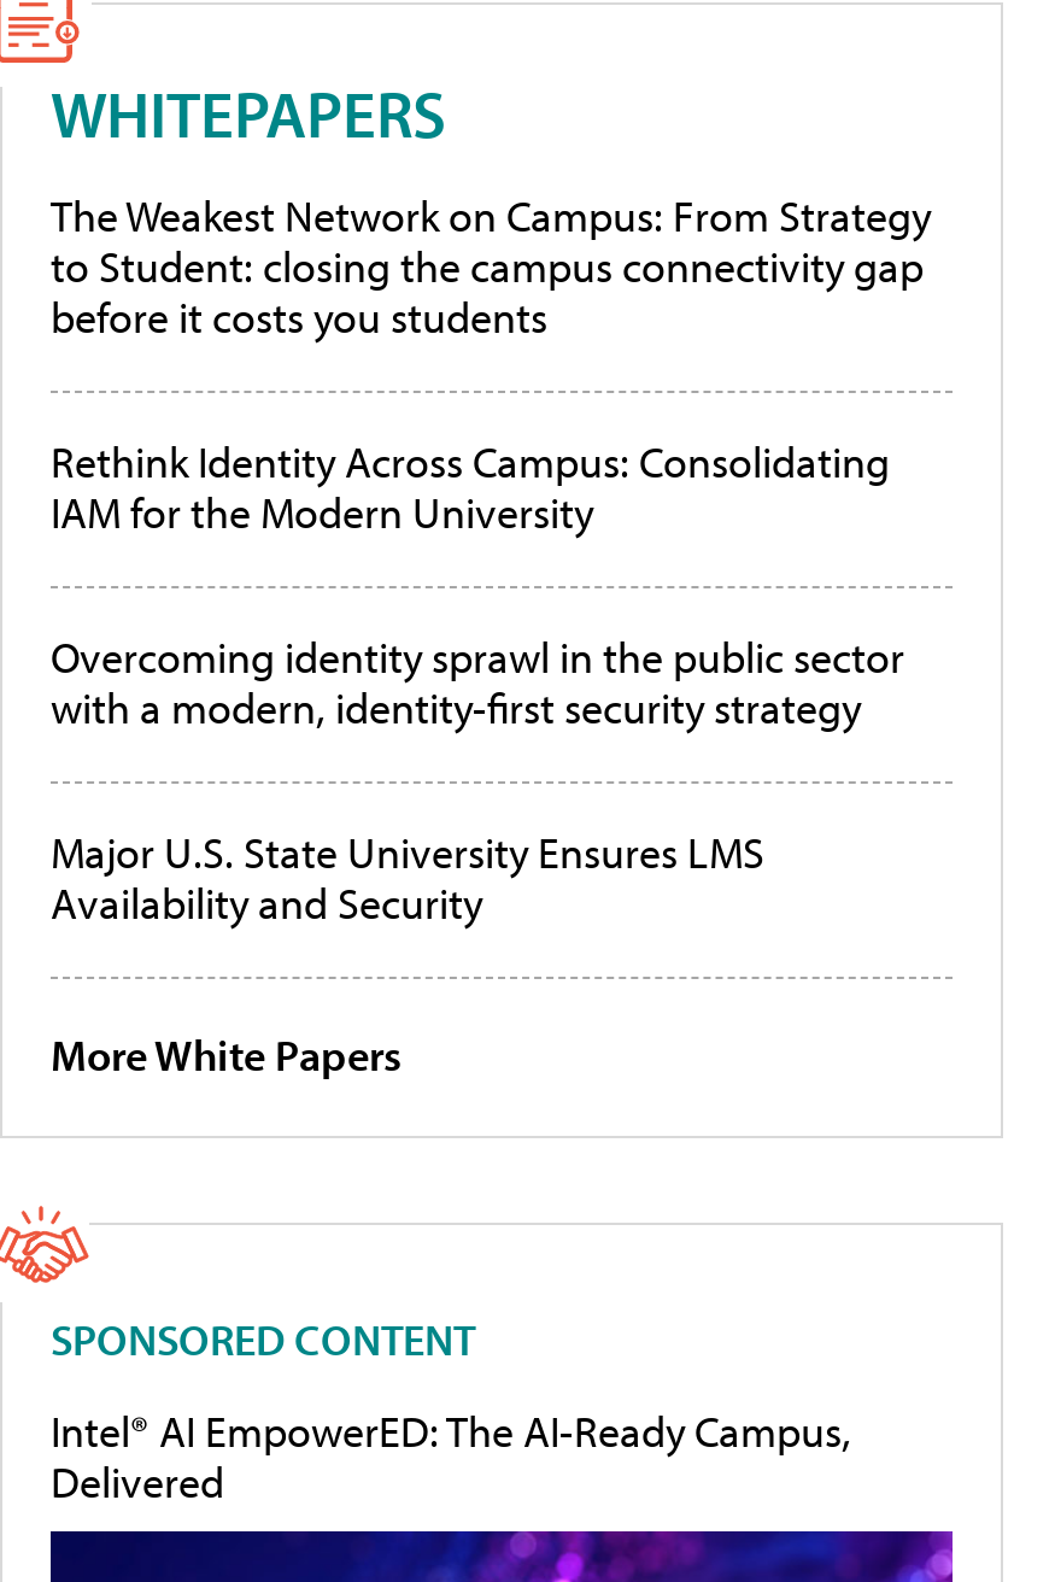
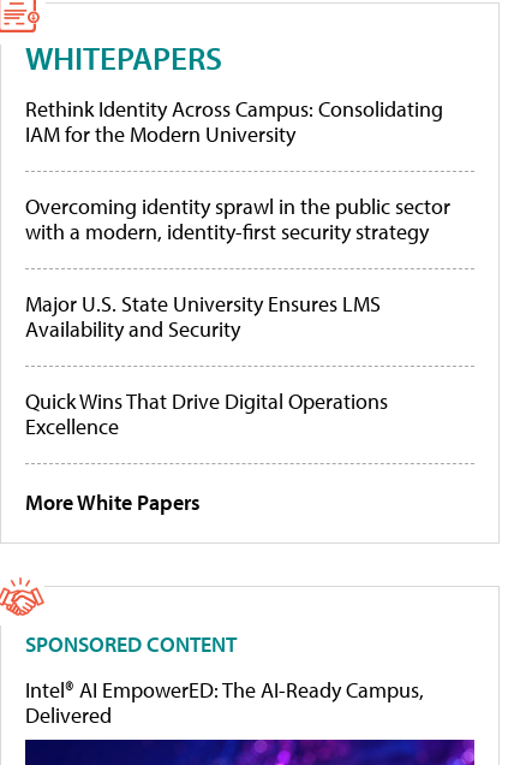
[51,189,931,346] The Weakest Network on Campus: From Strategy | to Student: closing the campus connectivity gap | before it costs you students -> none
moved [51,435,904,932] -> [25,96,450,343]: Rethink Identity Across Campus: Consolidating | IAM for the Modern University | Overcoming identity sprawl in the public sector | with a modern, identity-first security strategy | Major U.S. State University Ensures LMS | Availability and Security
none -> [25,388,388,441] Quick Wins That Drive Digital Operations | Excellence

